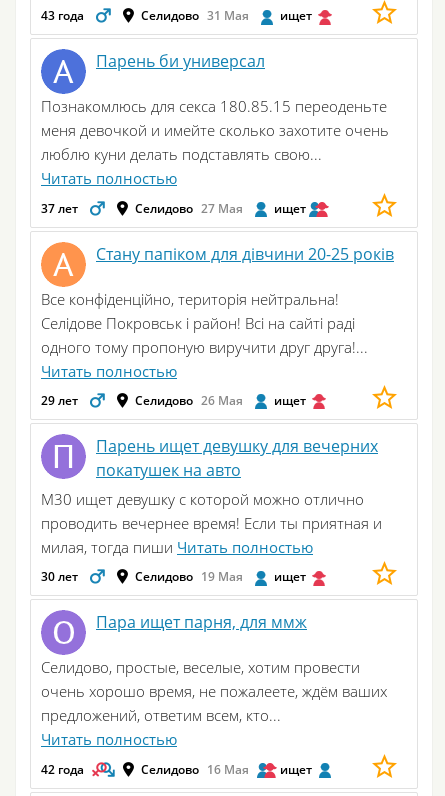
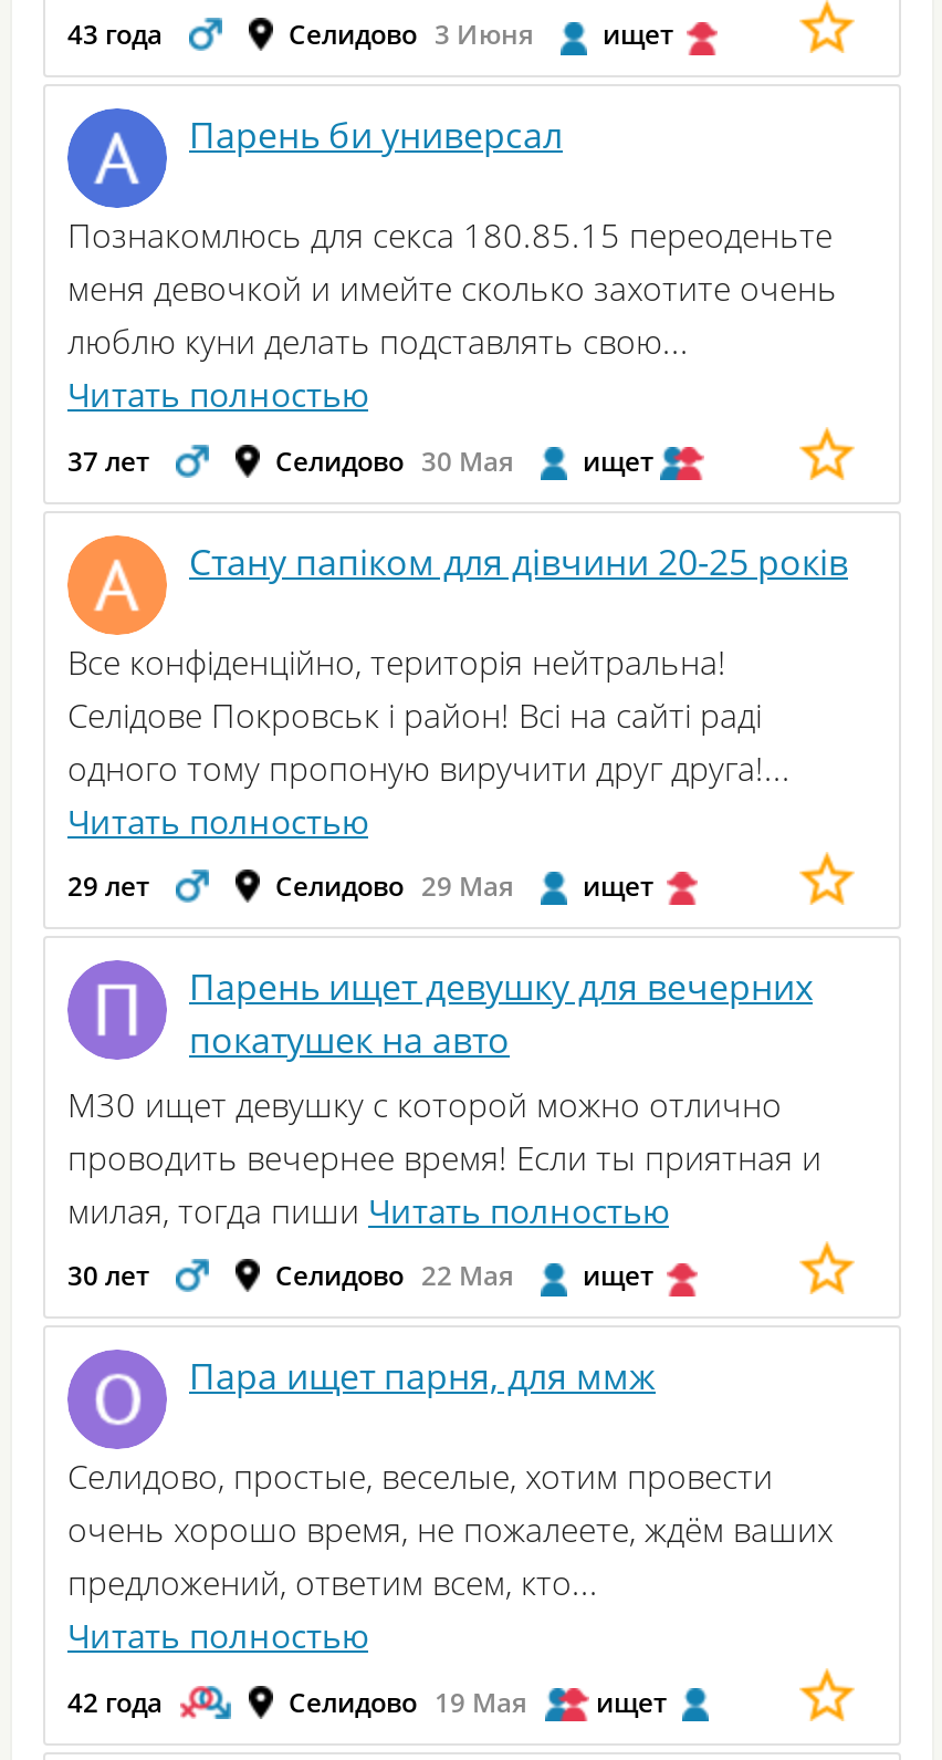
[141,7,249,24] Селидово 31 Мая -> [289,17,534,54] Селидово 3 Июня
[135,200,309,217] Селидово 27 Мая ищет -> [275,442,660,479] Селидово 30 Мая ищет
[135,392,309,409] Селидово 26 Мая ищет -> [275,867,660,905] Селидово 29 Мая ищет
[135,568,309,585] Селидово 19 Мая ищет -> [275,1257,660,1295] Селидово 22 Мая ищет
[141,760,315,777] Селидово 16 Мая ищет -> [289,1683,673,1720] Селидово 19 Мая ищет

